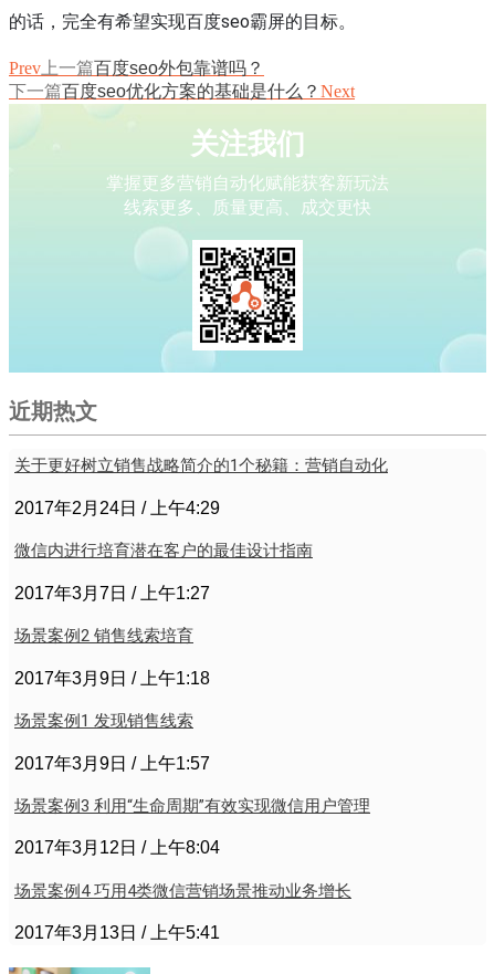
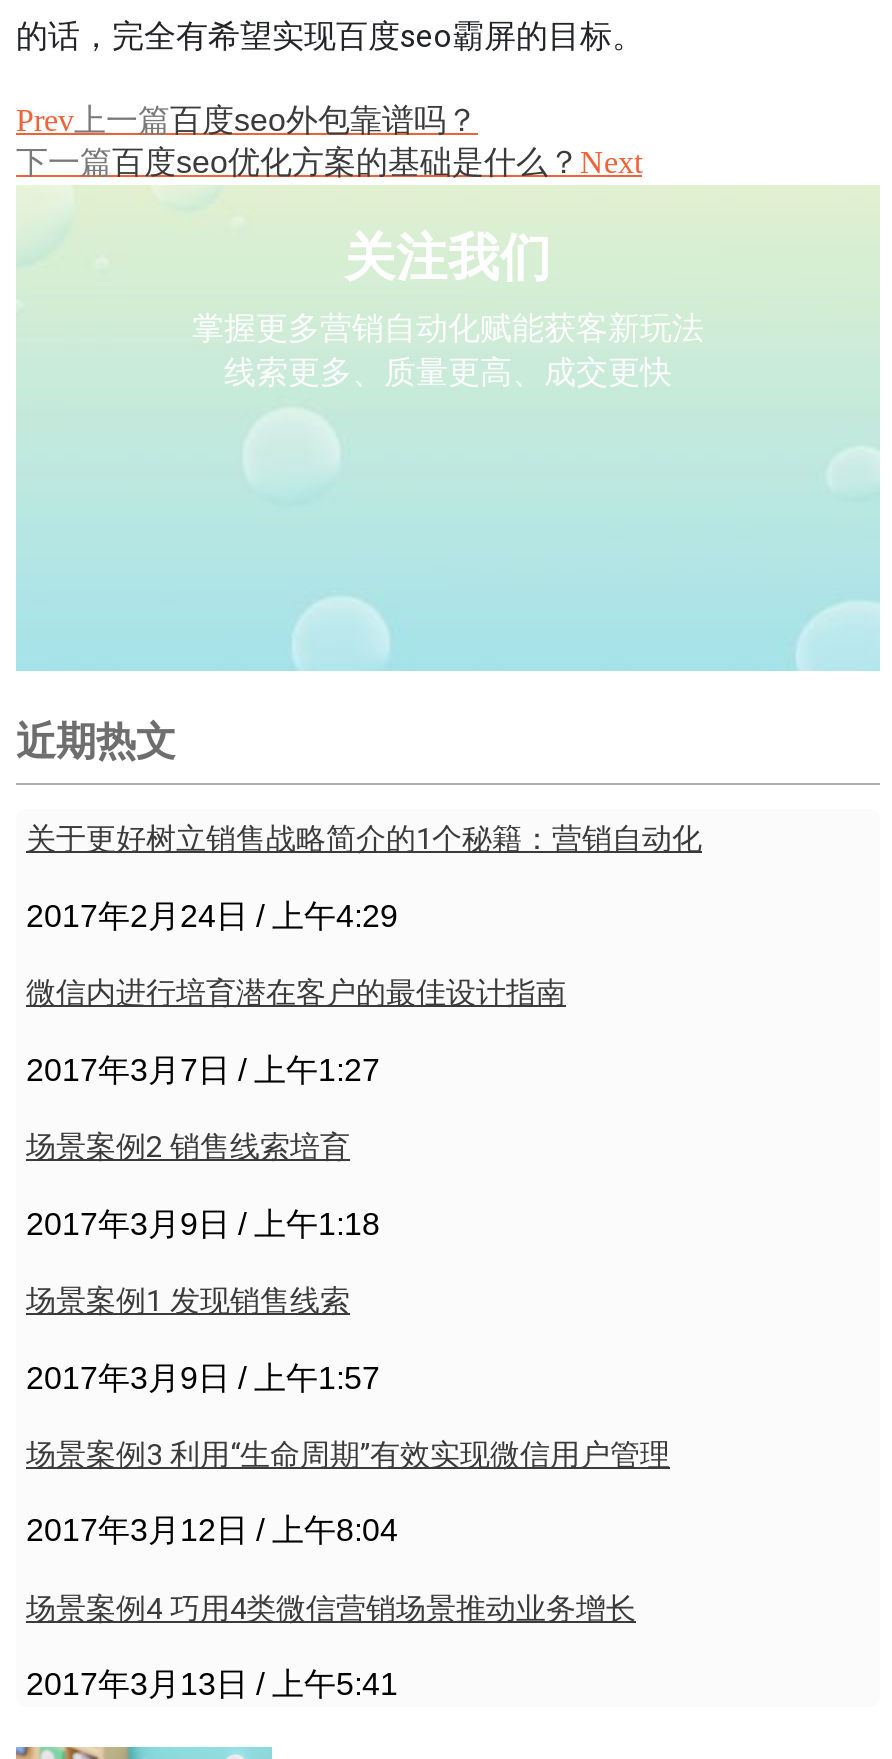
[191,240,304,352] [image] -> none

